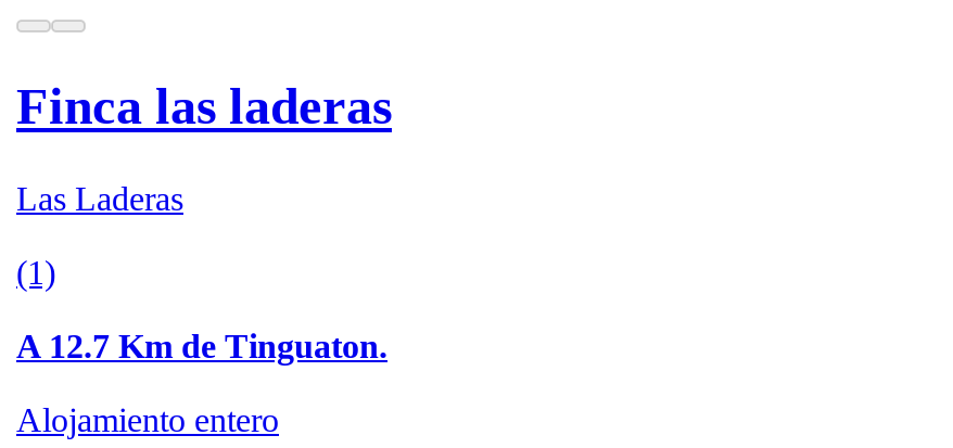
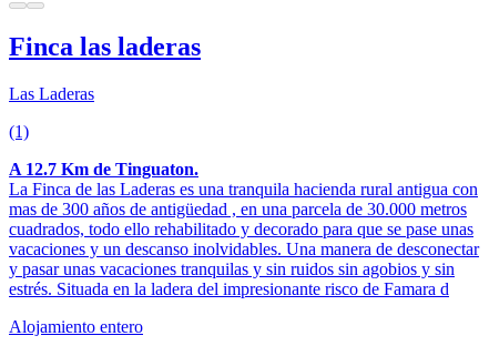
none -> [9,179,479,298] La Finca de las Laderas es una tranquila hacienda rural antigua con | mas de 300 años de antigüedad , en una parcela de 30.000 metros | cuadrados, todo ello rehabilitado y decorado para que se pase unas | vacaciones y un descanso inolvidables. Una manera de desconectar | y pasar unas vacaciones tranquilas y sin ruidos sin agobios y sin | estrés. Situada en la ladera del impresionante risco de Famara d

